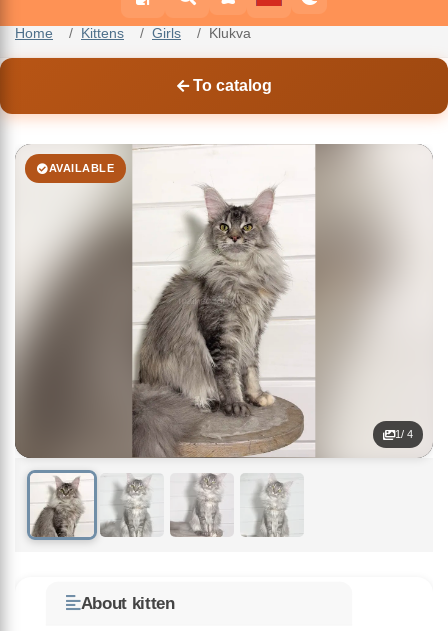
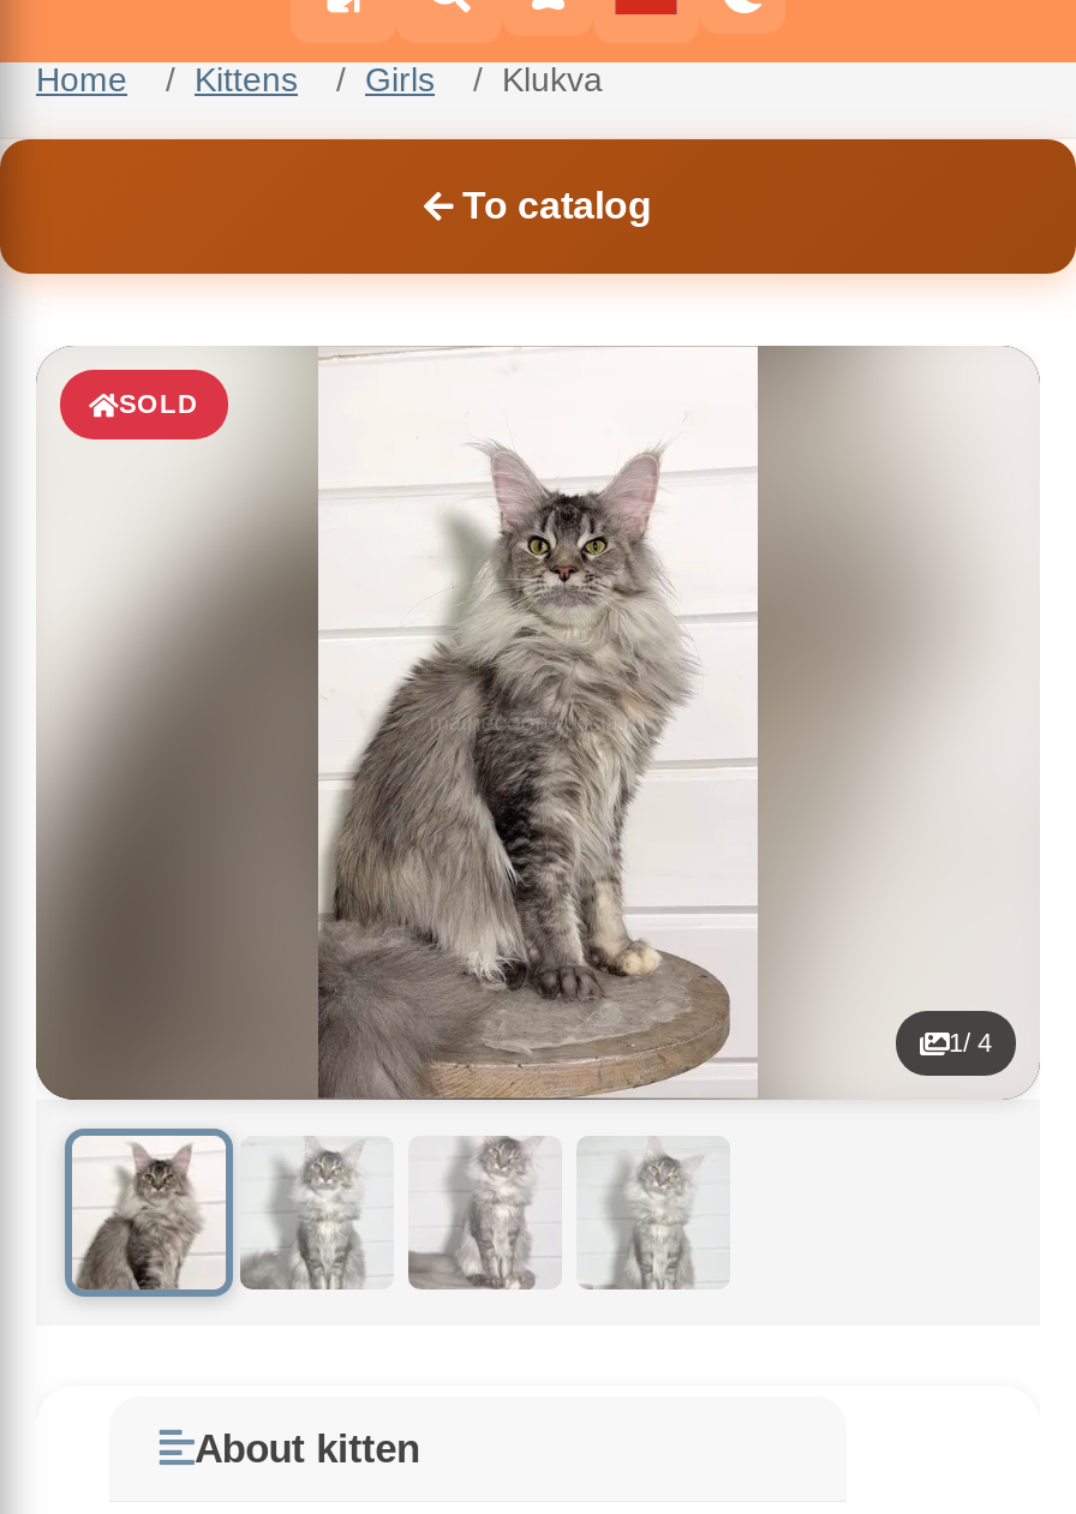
[48,162,114,174] AVAILABLE -> [119,389,198,418] SOLD

